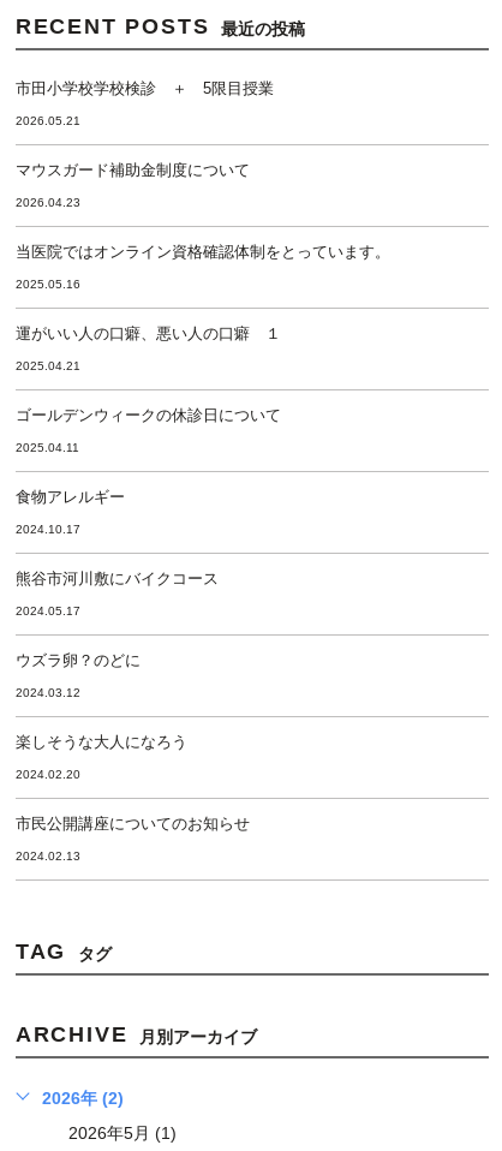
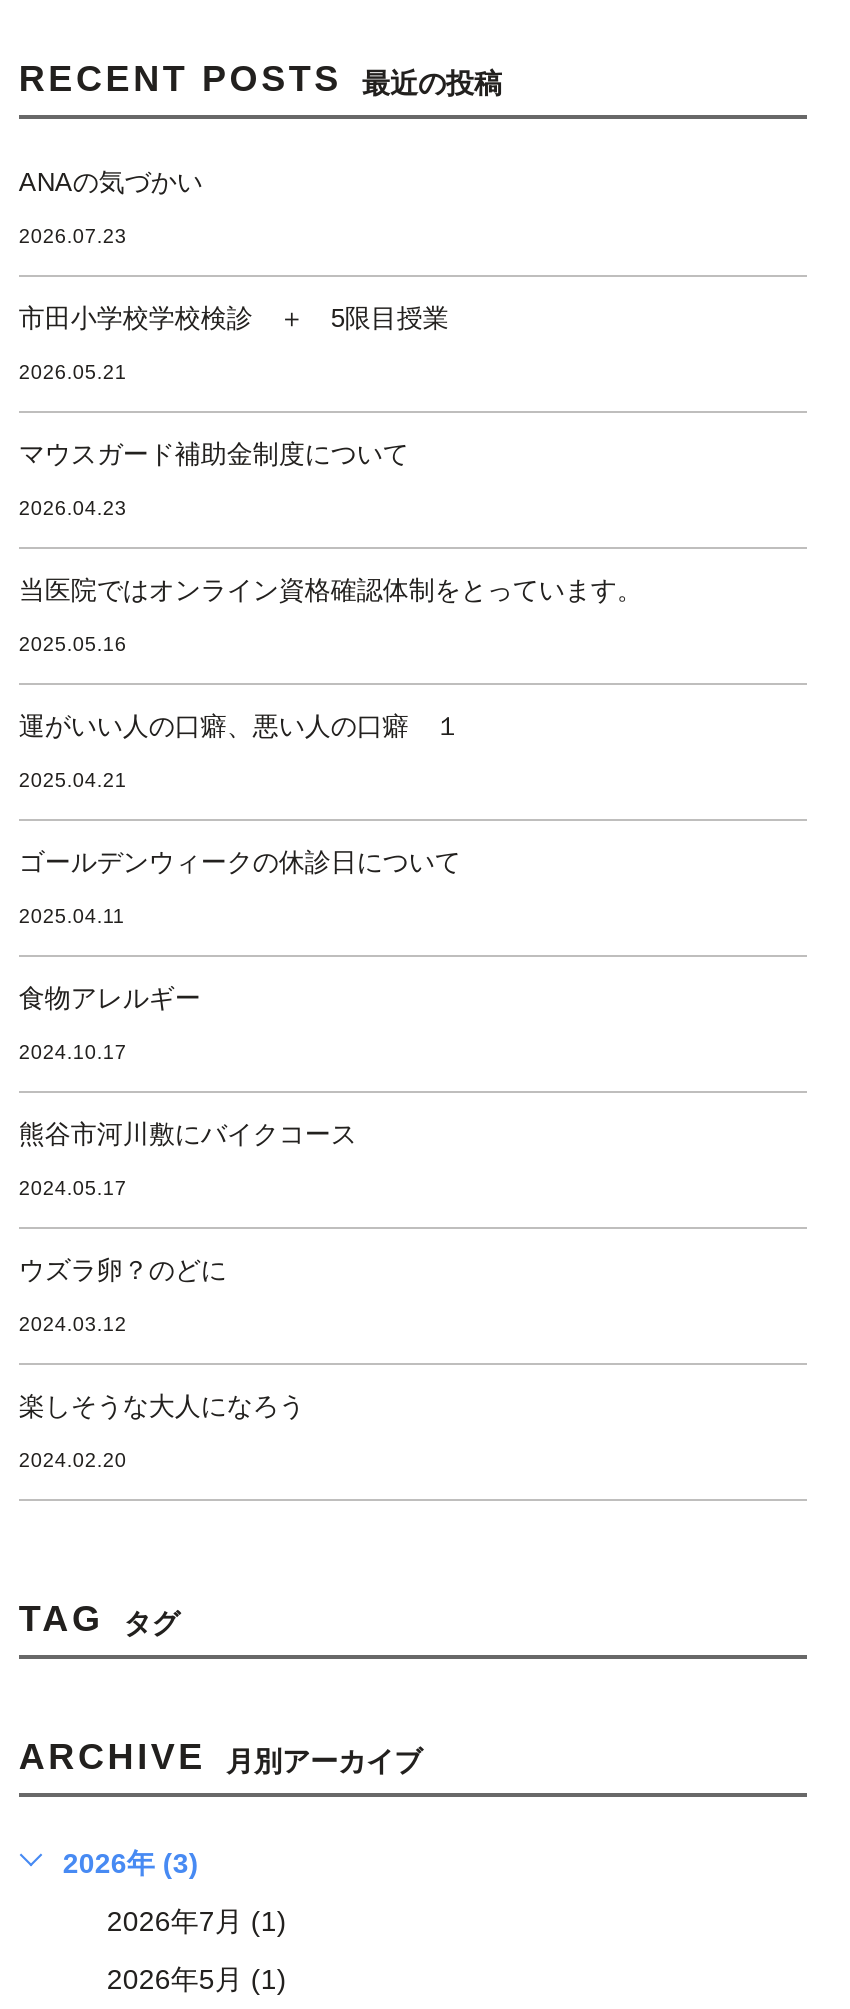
none -> [19,168,203,248] ANAの気づかい | 2026.07.23
moved [15,80,390,781] -> [19,304,643,1472]: 市田小学校学校検診 ＋ 5限目授業 | 2026.05.21 | マウスガード補助金制度について | ... | 楽しそうな大人になろう | 2024.02.20
[15,815,250,863] 市民公開講座についてのお知らせ | 2024.02.13 -> none
[42,1089,124,1108] 2026年 (2) -> [63,1848,287,1938] 2026年 (3) | 2026年7月 (1)

